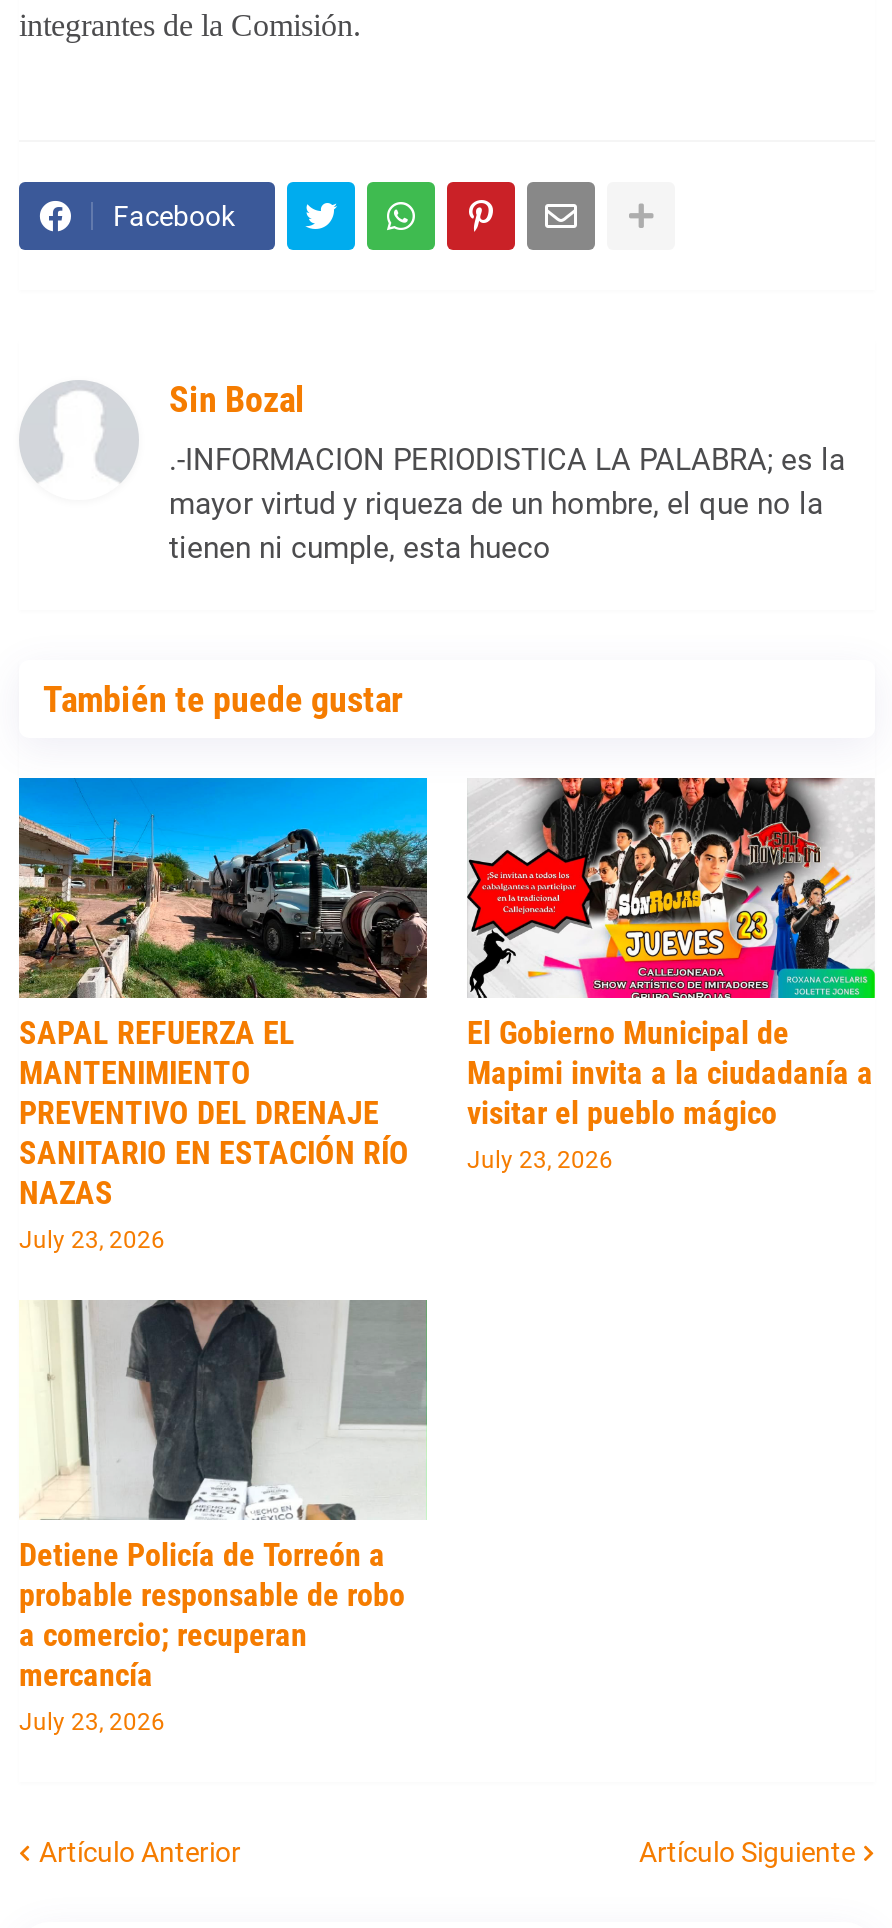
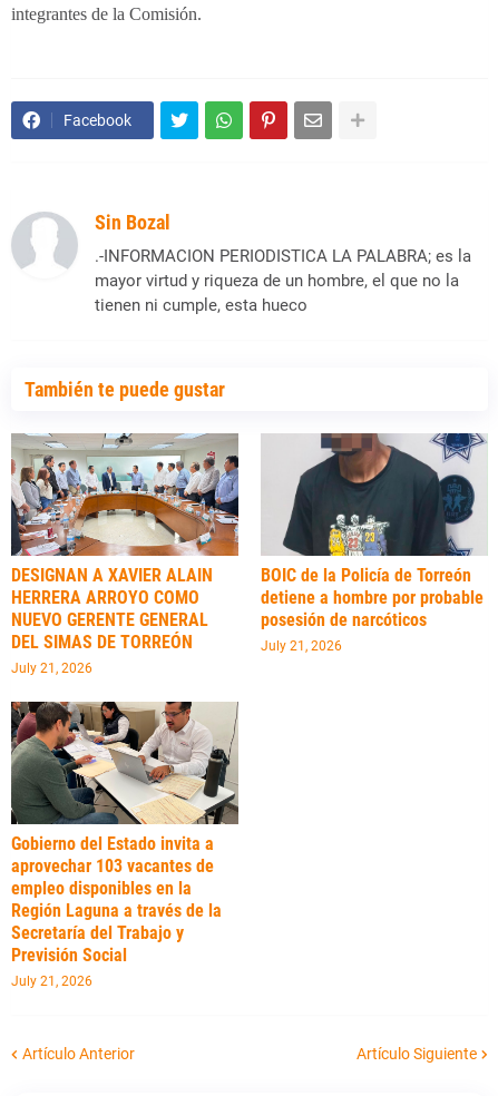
[17,776,429,1254] [image] | SAPAL REFUERZA EL | MANTENIMIENTO | PREVENTIVO DEL DRENAJE | SANITARIO EN ESTACIÓN RÍO | NAZAS | July 23, 2026 -> [10,432,240,676] [image] | DESIGNAN A XAVIER ALAIN | HERRERA ARROYO COMO | NUEVO GERENTE GENERAL | DEL SIMAS DE TORREÓN | July 21, 2026
[467,776,873,1174] [image] | El Gobierno Municipal de | Mapimi invita a la ciudadanía a | visitar el pueblo mágico | July 23, 2026 -> [261,432,487,654] [image] | BOIC de la Policía de Torreón | detiene a hombre por probable | posesión de narcóticos | July 21, 2026
[19,1260,427,1736] [image] | Detiene Policía de Torreón a | probable responsable de robo | a comercio; recuperan | mercancía | July 23, 2026 -> [10,701,240,989] [image] | Gobierno del Estado invita a | aprovechar 103 vacantes de | empleo disponibles en la | Región Laguna a través de la | Secretaría del Trabajo y | Previsión Social | July 21, 2026

